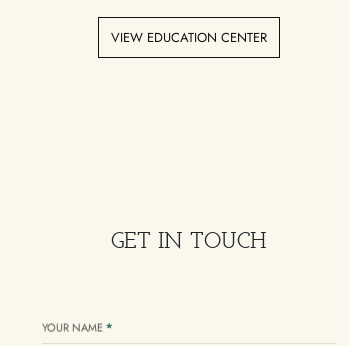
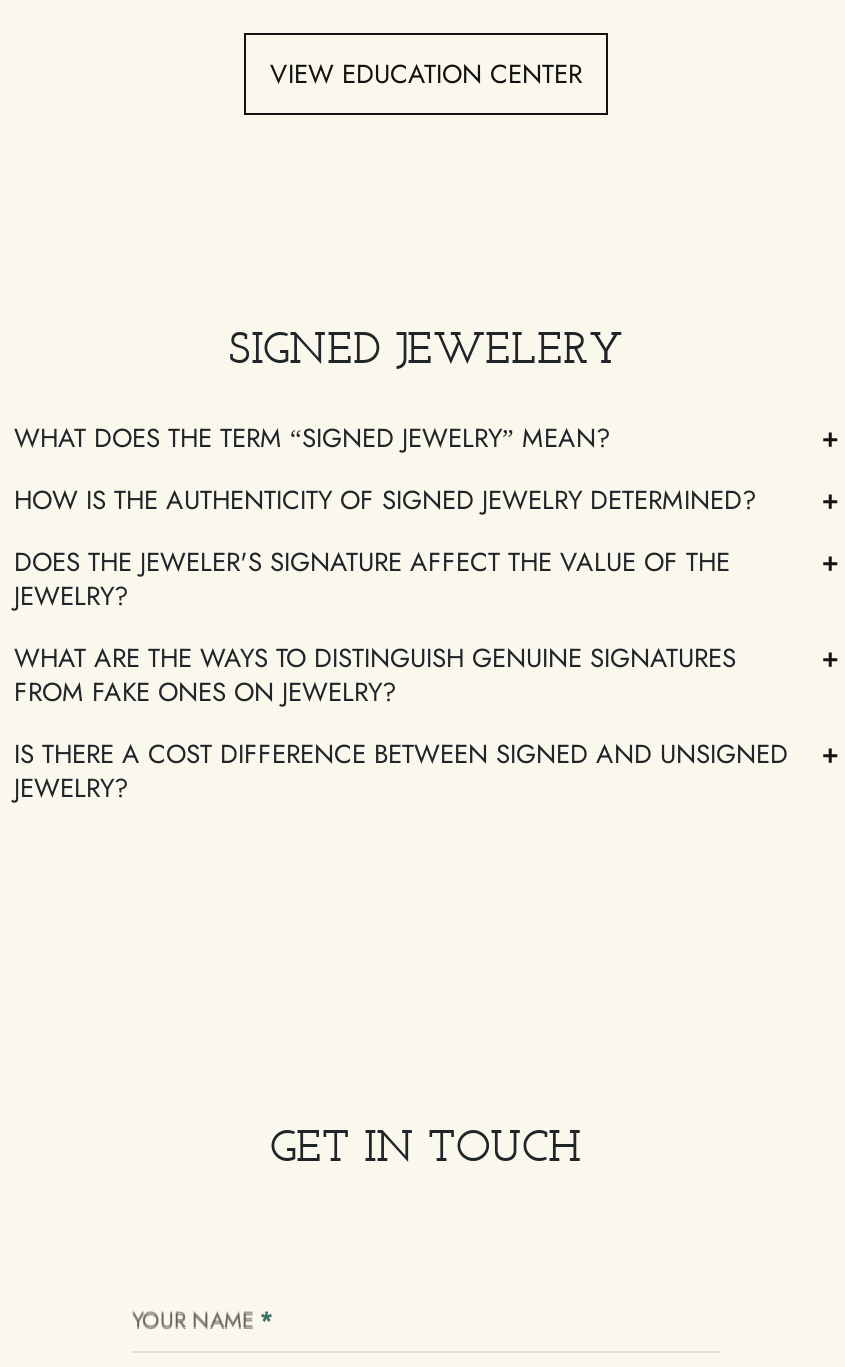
none -> [14,320,788,806] SIGNED JEWELERY | WHAT DOES THE TERM “SIGNED JEWELRY” MEAN? | HOW IS THE AUTHENTICITY OF SIGNED JEWELRY DETERMINED? | DOES THE JEWELER'S SIGNATURE AFFECT THE VALUE OF THE | JEWELRY? | WHAT ARE THE WAYS TO DISTINGUISH GENUINE SIGNATURES | FROM FAKE ONES ON JEWELRY? | IS THERE A COST DIFFERENCE BETWEEN SIGNED AND UNSIGNED | JEWELRY?

